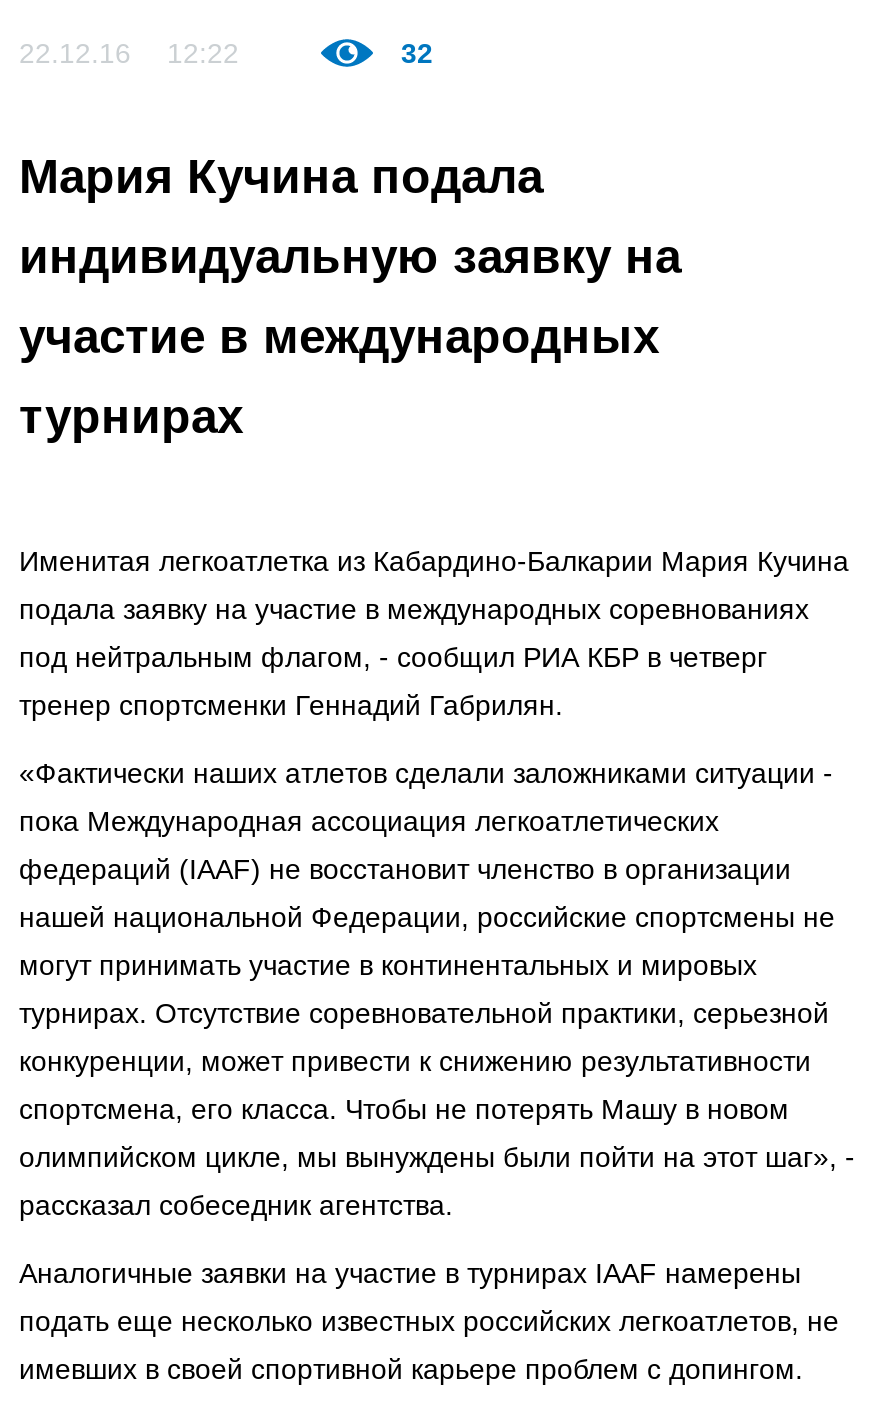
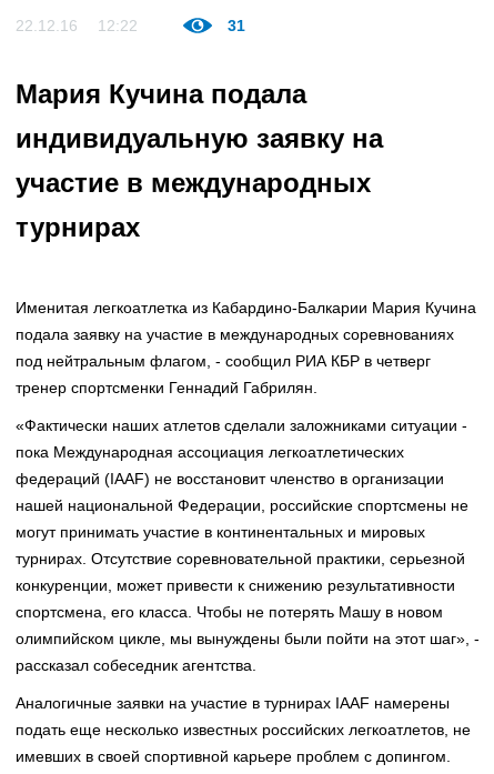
[401,37,433,69] 32 -> [228,16,245,34] 31

